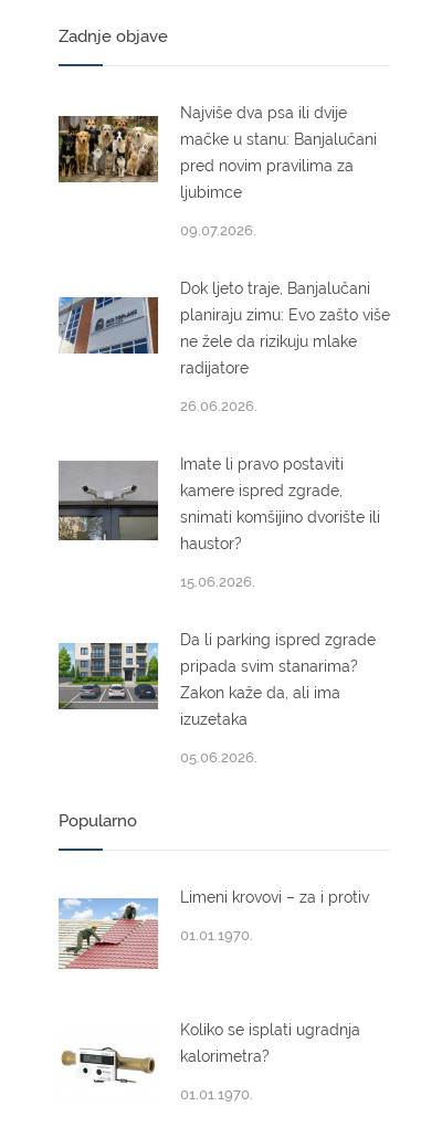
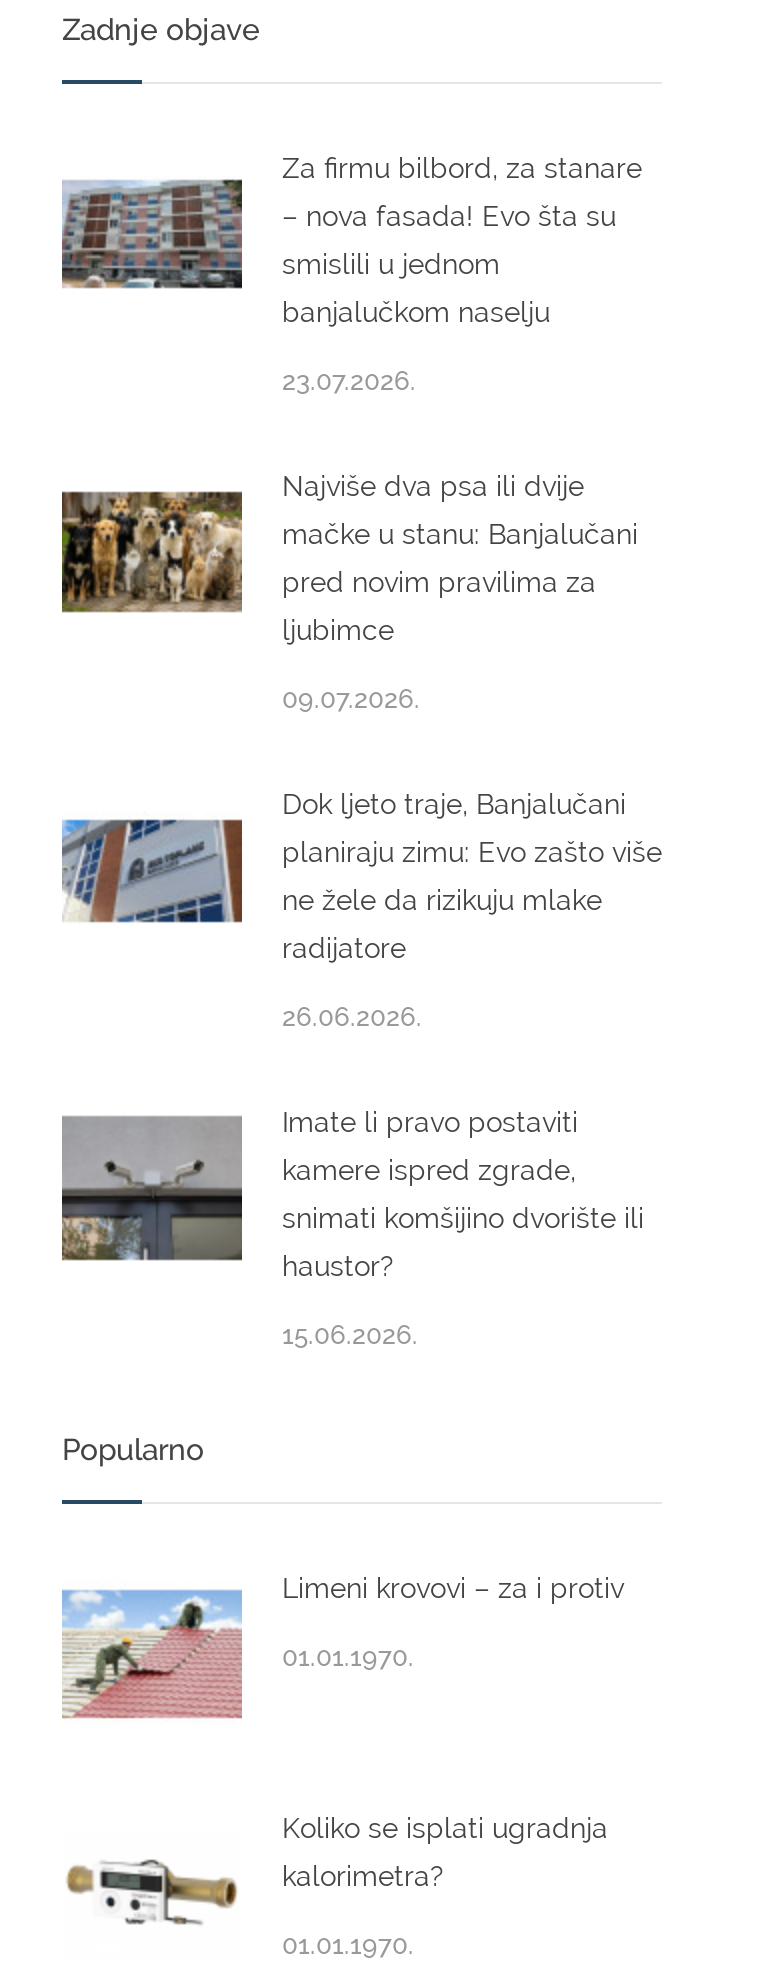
none -> [60,152,642,396] [image] | Za firmu bilbord, za stanare | – nova fasada! Evo šta su | smislili u jednom | banjalučkom naselju | 23.07.2026.
moved [56,104,390,590] -> [58,470,662,1350]: [image] | Najviše dva psa ili dvije | mačke u stanu: Banjalučani | ... | haustor? | 15.06.2026.
[57,631,376,766] [image] | Da li parking ispred zgrade | pripada svim stanarima? | Zakon kaže da, ali ima | izuzetaka | 05.06.2026. -> none

